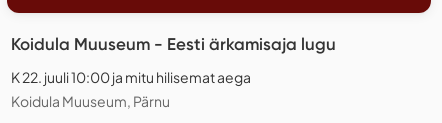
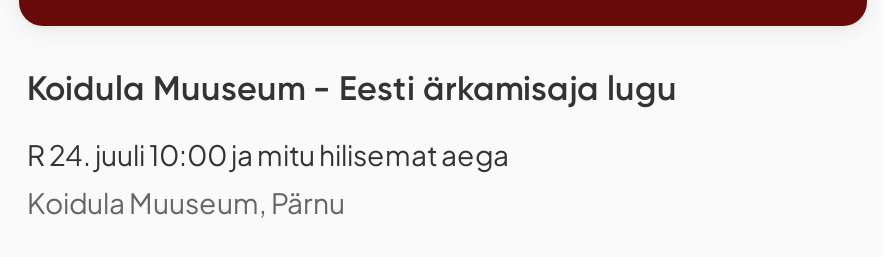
[11,68,251,86] K 22. juuli 10:00 ja mitu hilisemat aega -> [27,136,509,172] R 24. juuli 10:00 ja mitu hilisemat aega

